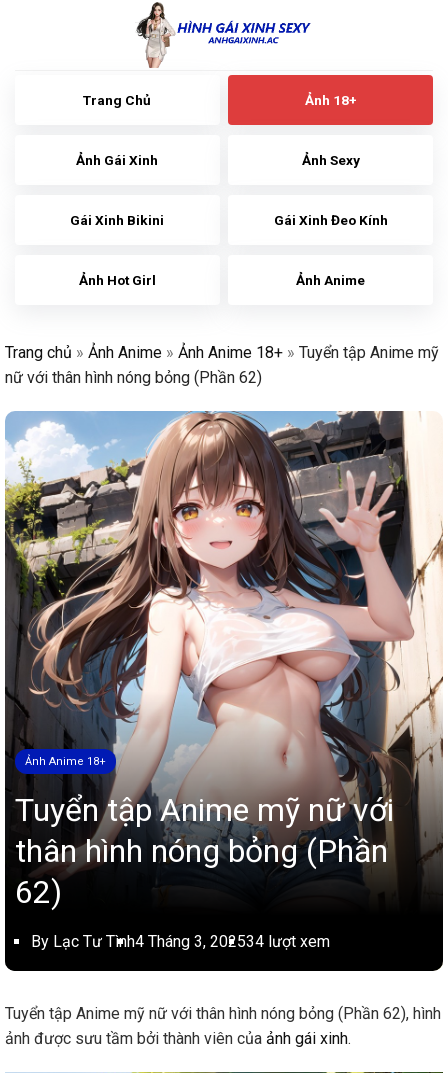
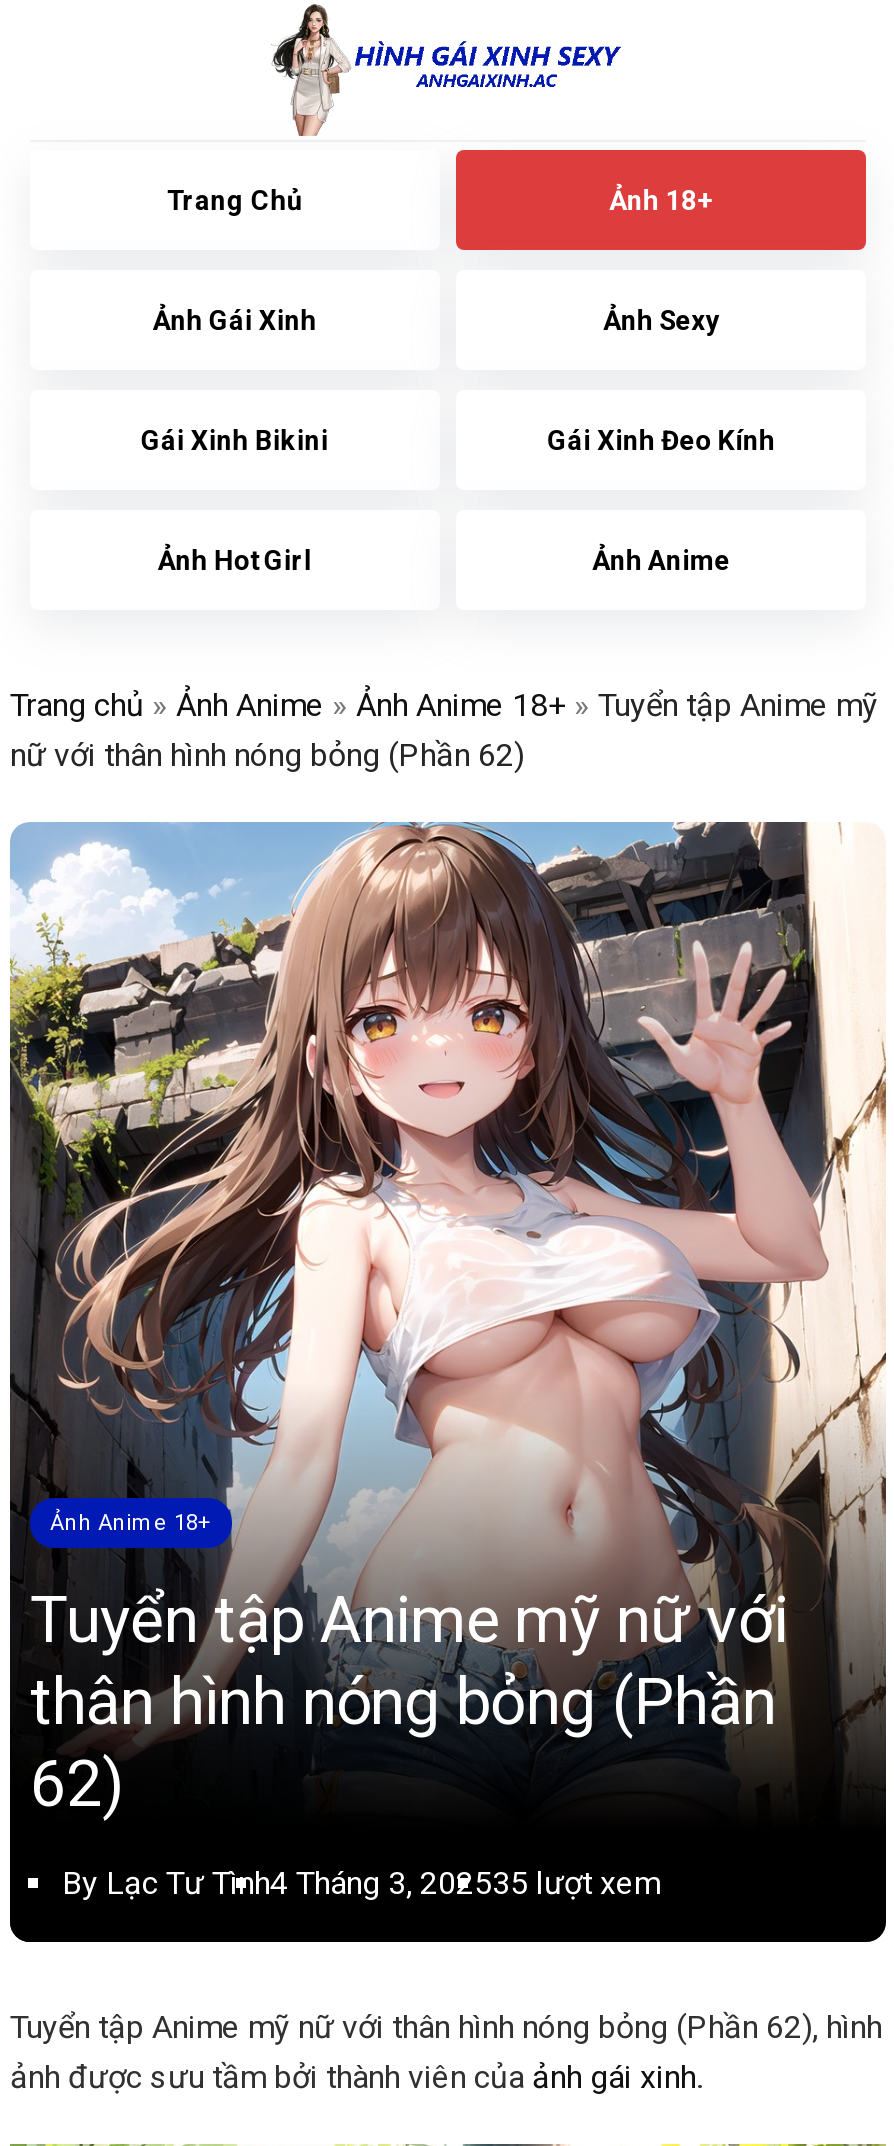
[31,931,330,950] By Lạc Tư Tình4 Tháng 3, 202534 lượt xem -> [62,1863,660,1901] By Lạc Tư Tình4 Tháng 3, 202535 lượt xem

